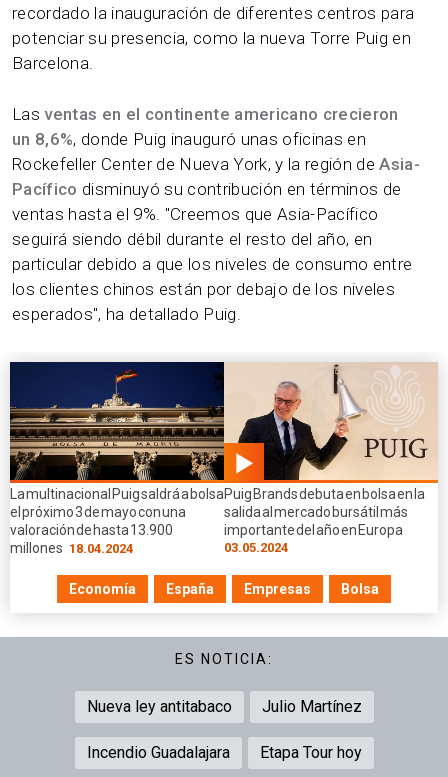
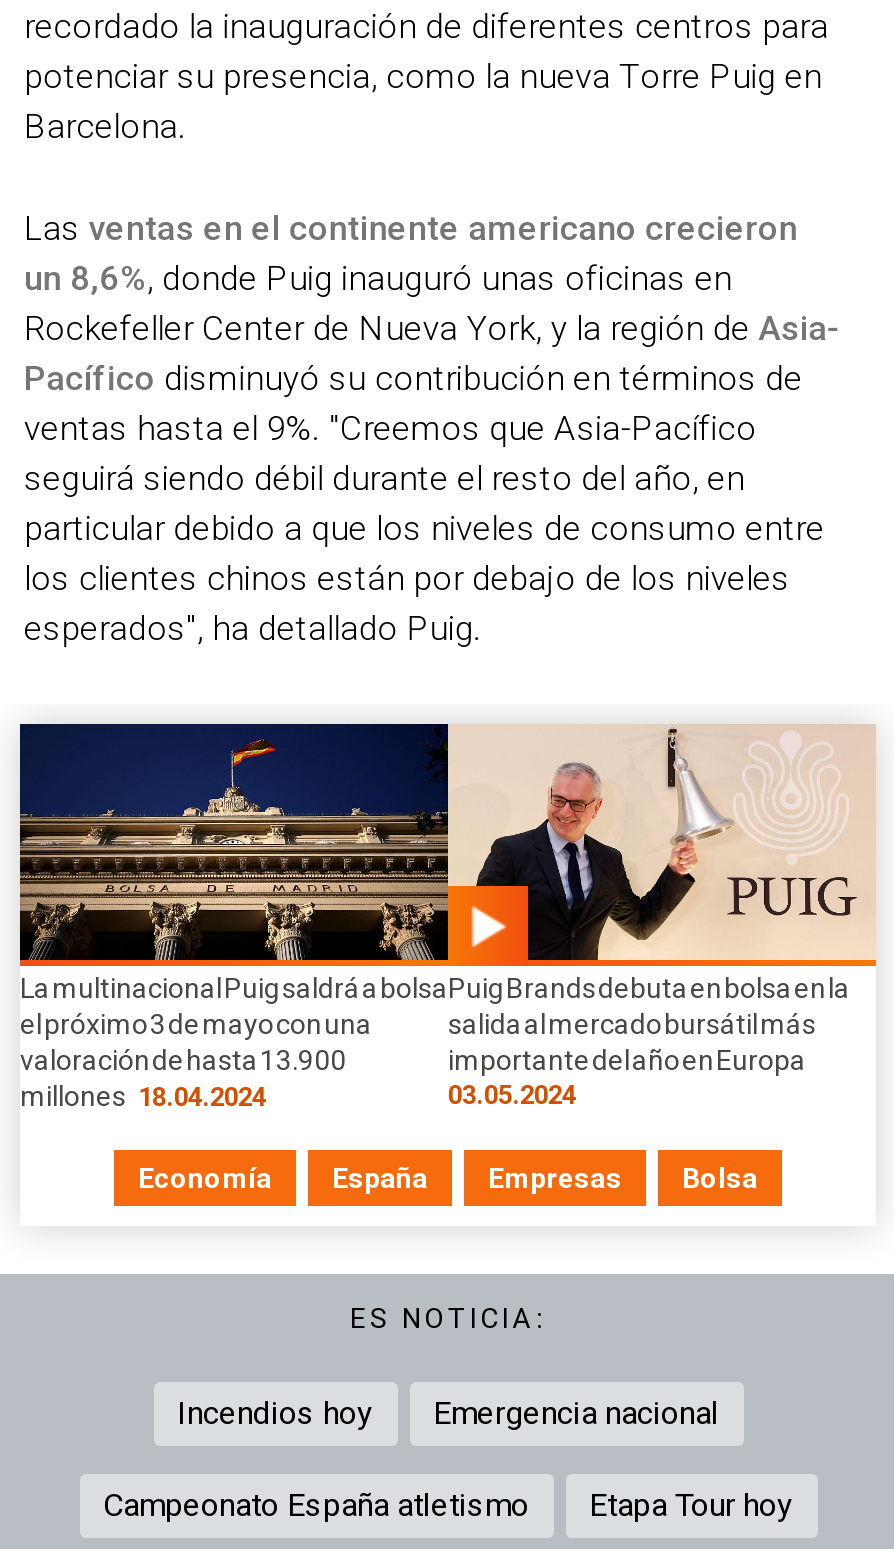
[86,697,361,716] Nueva ley antitabaco | Julio Martínez -> [177,1393,719,1431] Incendios hoy | Emergencia nacional
[86,743,229,762] Incendio Guadalajara -> [103,1485,529,1523] Campeonato España atletismo

